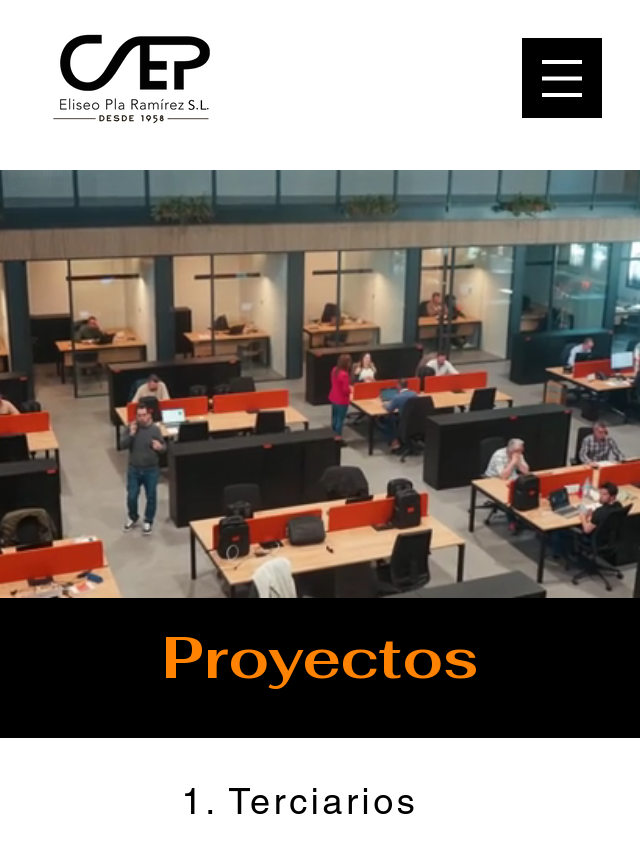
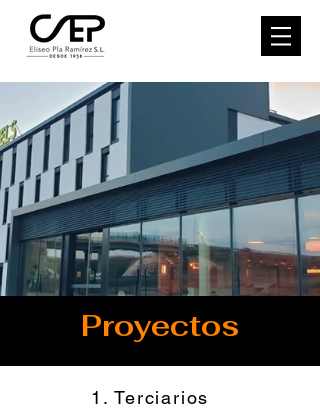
[6,168,634,600] [image] -> [3,82,317,297] [image]

